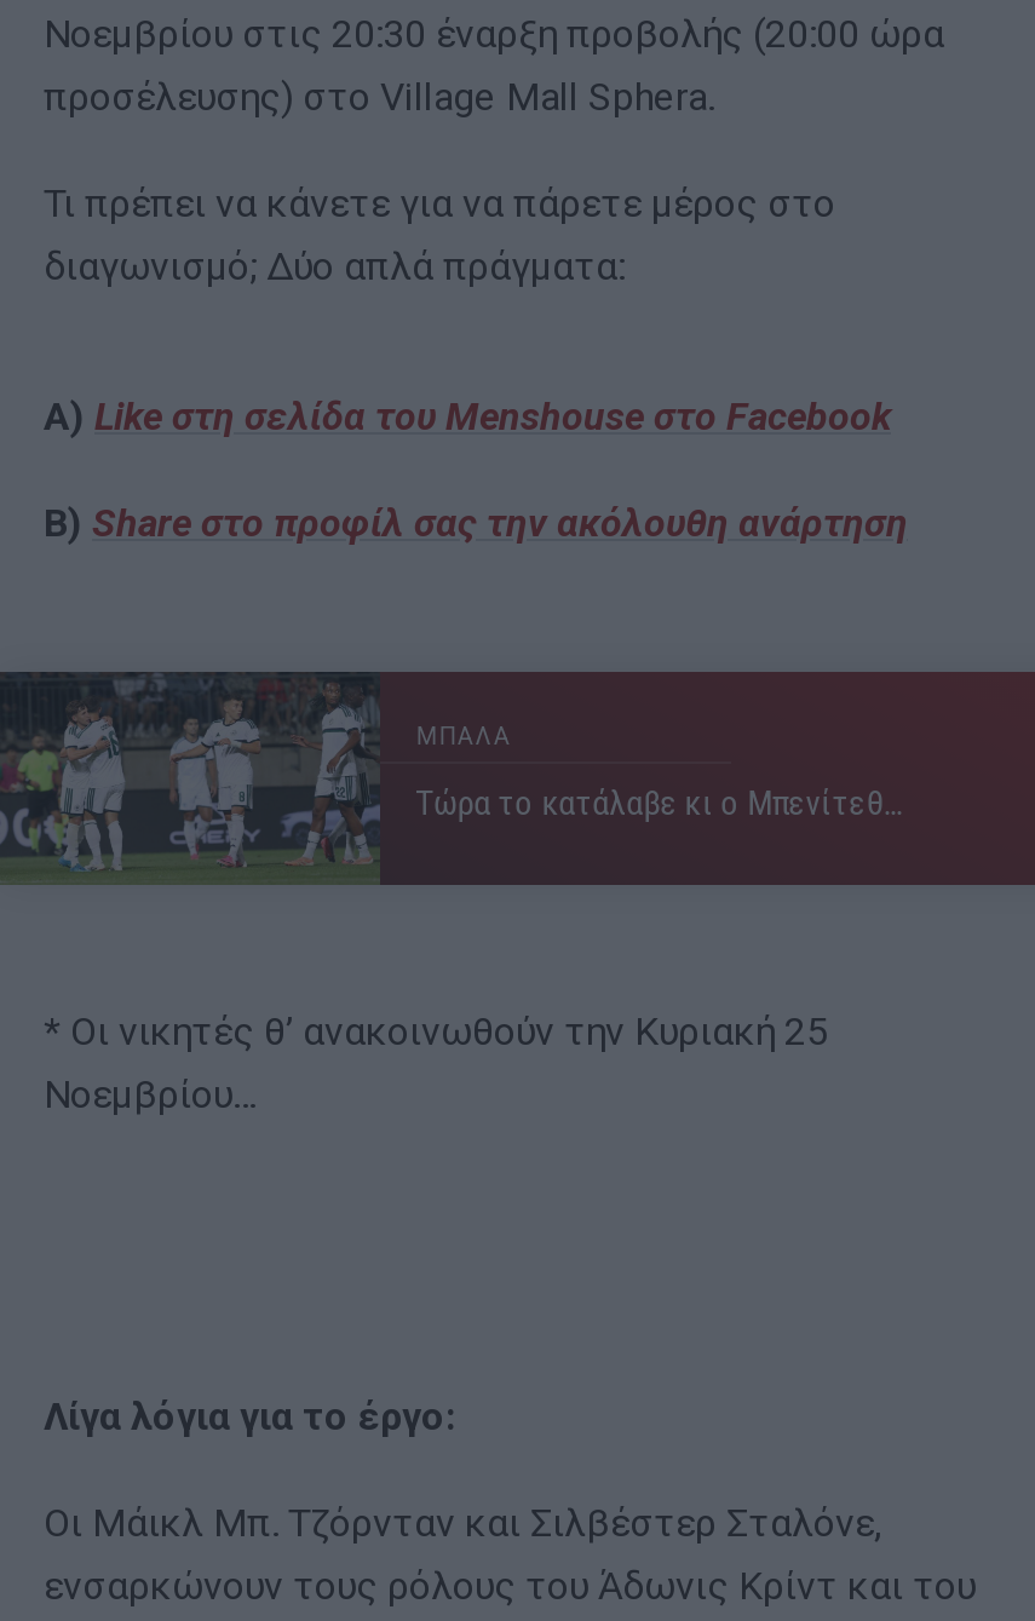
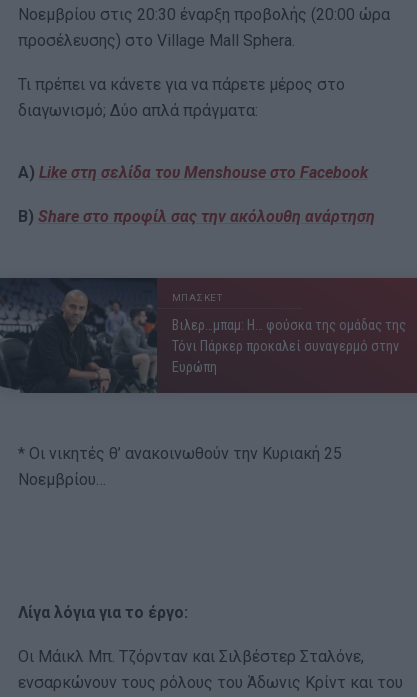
[7,672,512,887] [image] | ΜΠΑΛΑ -> [3,279,222,394] [image] | ΜΠΑΣΚΕΤ
[416,784,903,823] Τώρα το κατάλαβε κι ο Μπενίτεθ… -> [172,317,406,375] Βιλερ…μπαμ: Η… φούσκα της ομάδας της | Τόνι Πάρκερ προκαλεί συναγερμό στην | Ευρώπη

